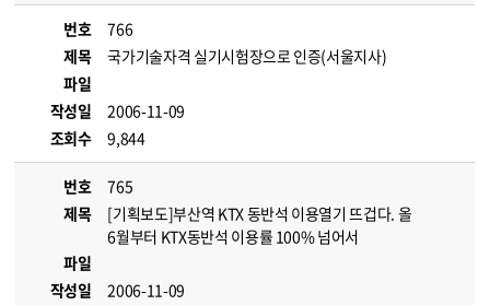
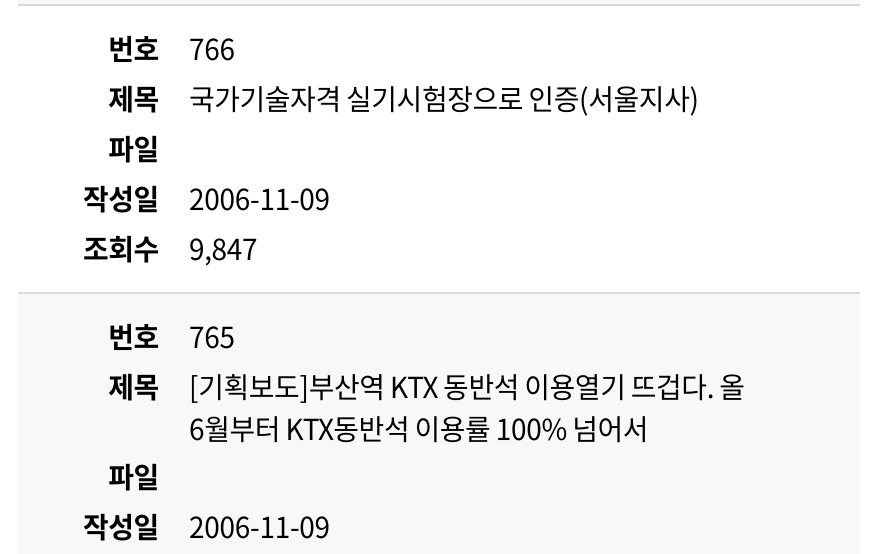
[50,127,145,149] 조회수 9,844 -> [83,228,257,268] 조회수 9,847

